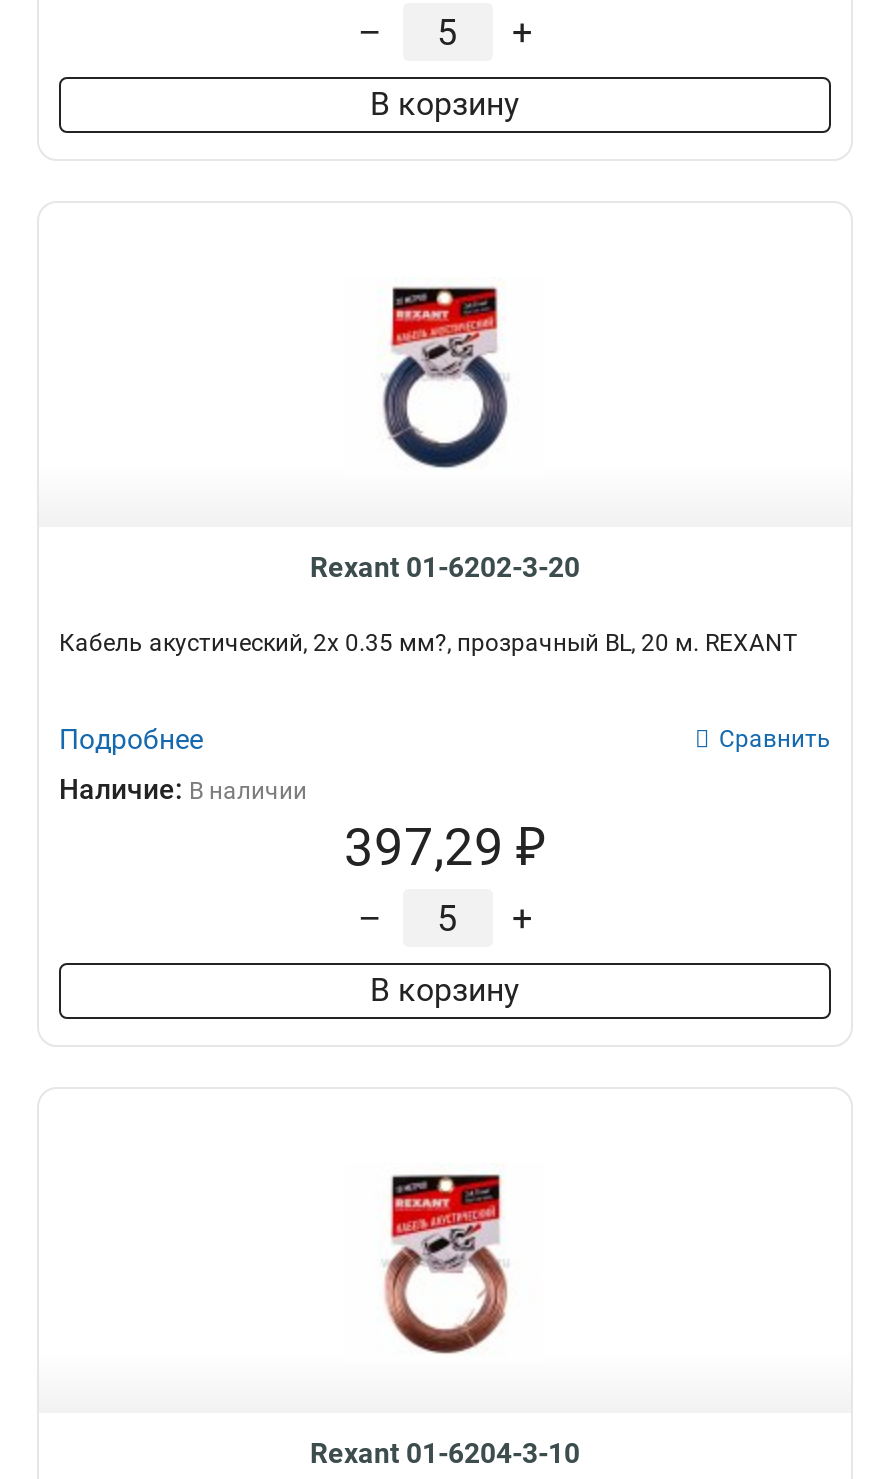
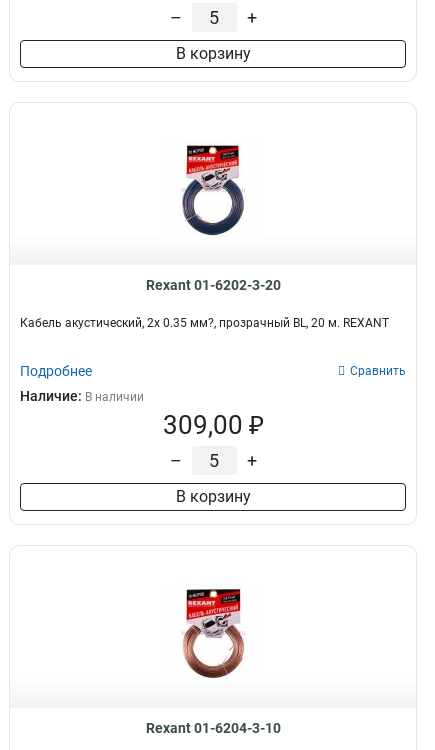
[344,817,546,877] 397,29 ₽ -> [162,410,263,440] 309,00 ₽

